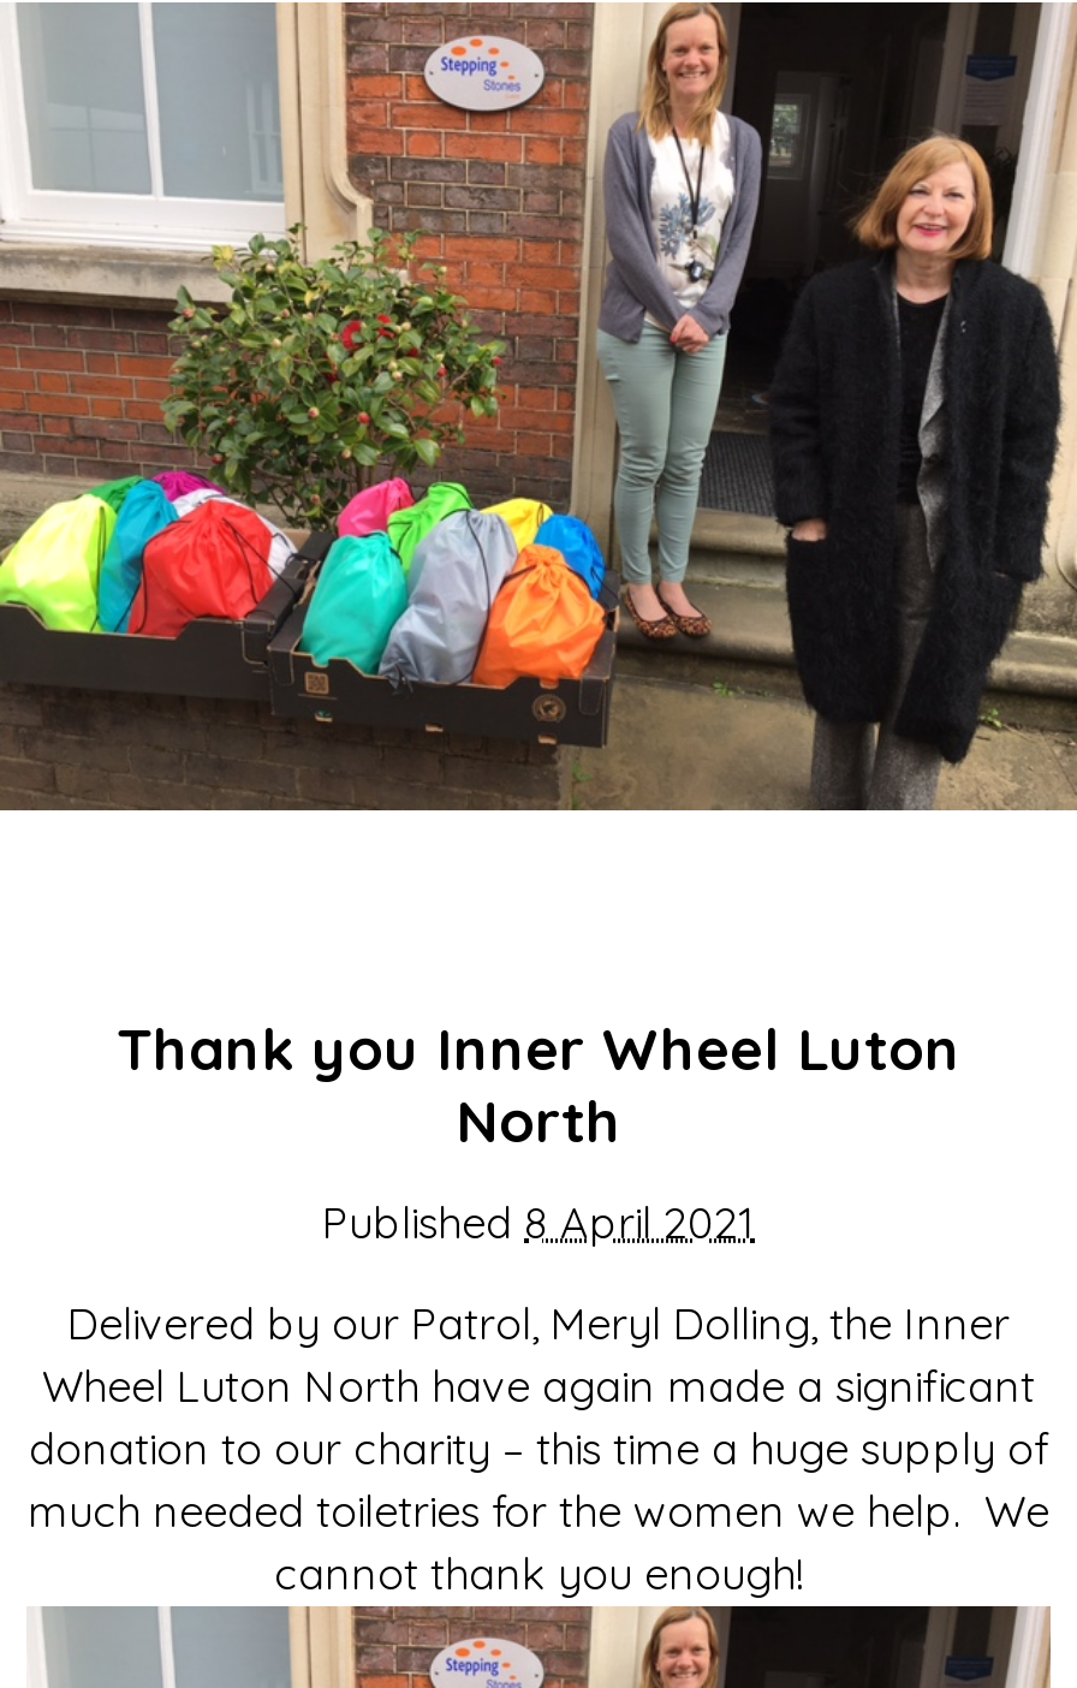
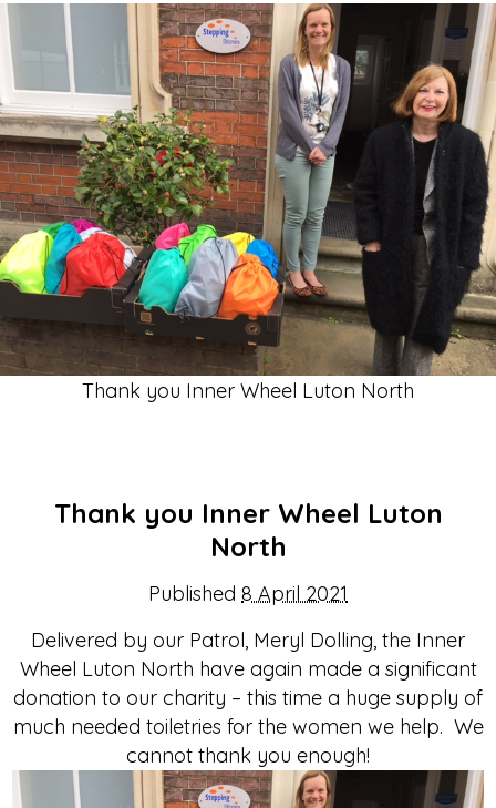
none -> [82,378,414,403] Thank you Inner Wheel Luton North

